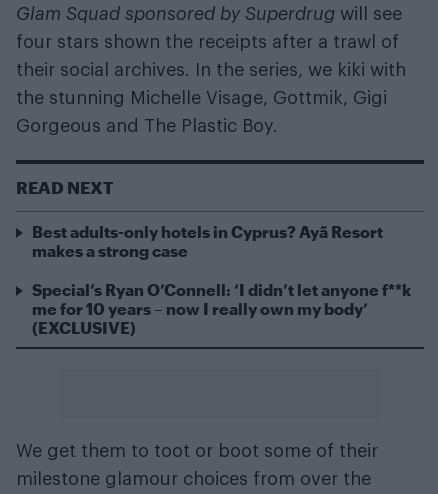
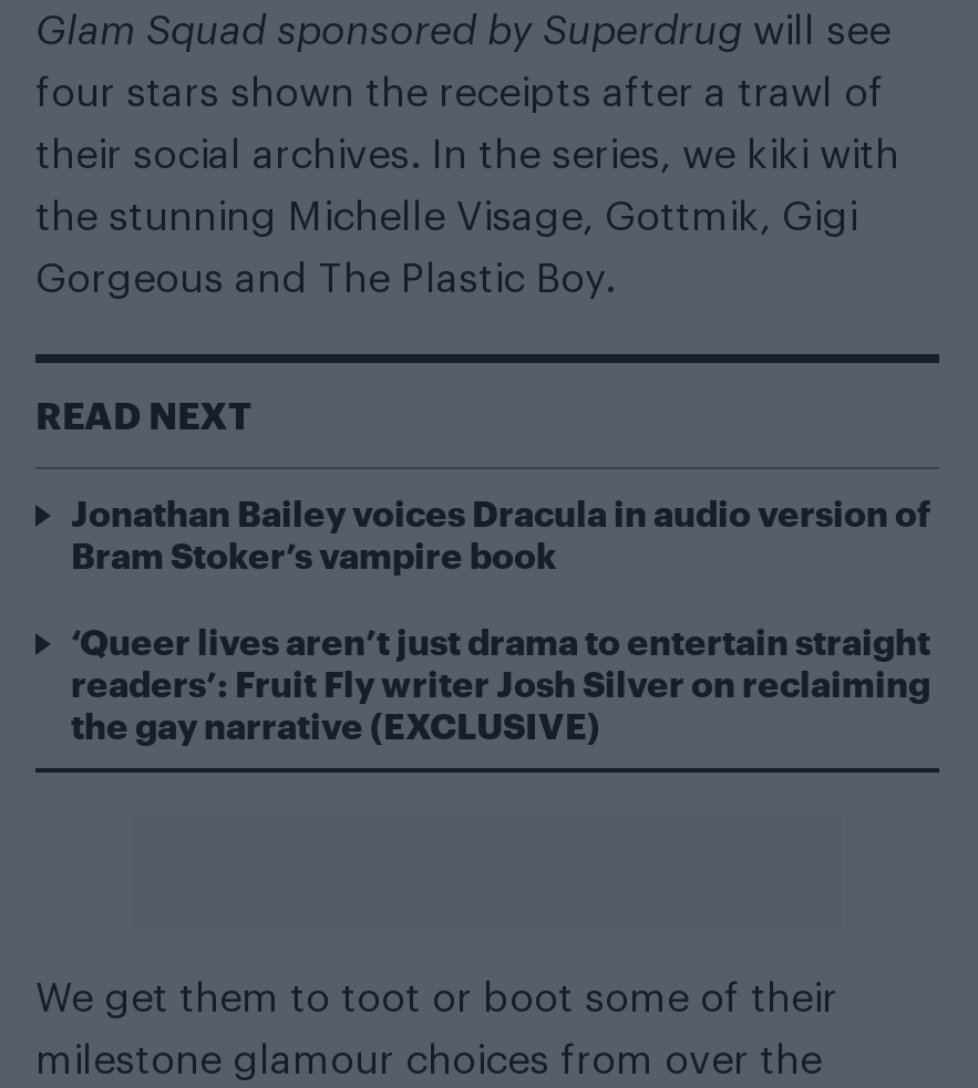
[32,222,383,260] Best adults-only hotels in Cyprus? Ayã Resort | makes a strong case -> [71,490,930,574] Jonathan Bailey voices Dracula in audio version of | Bram Stoker’s vampire book
[32,280,411,337] Special’s Ryan O’Connell: ‘I didn’t let anyone f**k | me for 10 years – now I really own my body’ | (EXCLUSIVE) -> [71,618,930,744] ‘Queer lives aren’t just drama to entertain straight | readers’: Fruit Fly writer Josh Silver on reclaiming | the gay narrative (EXCLUSIVE)

